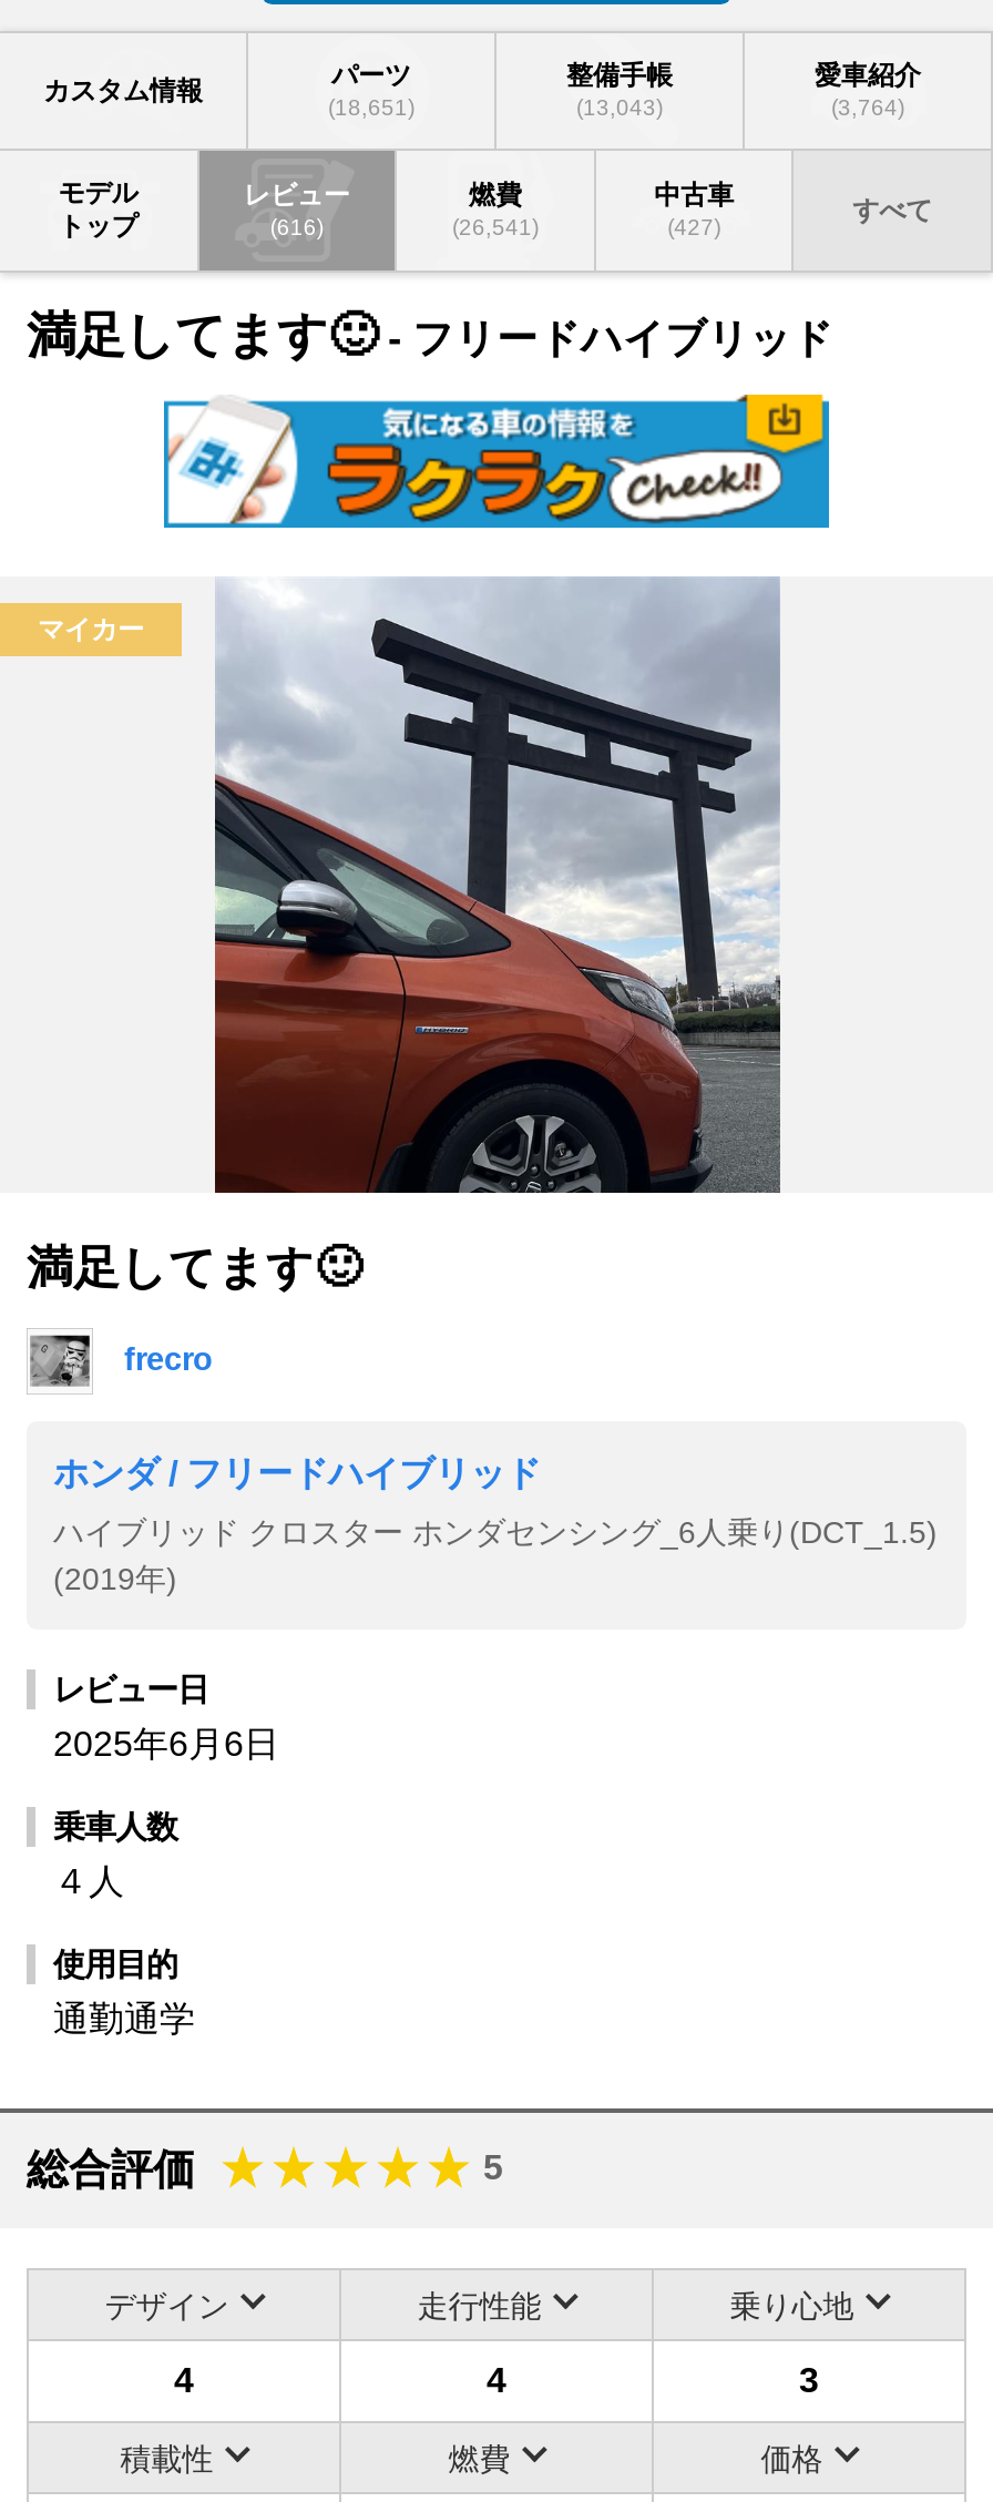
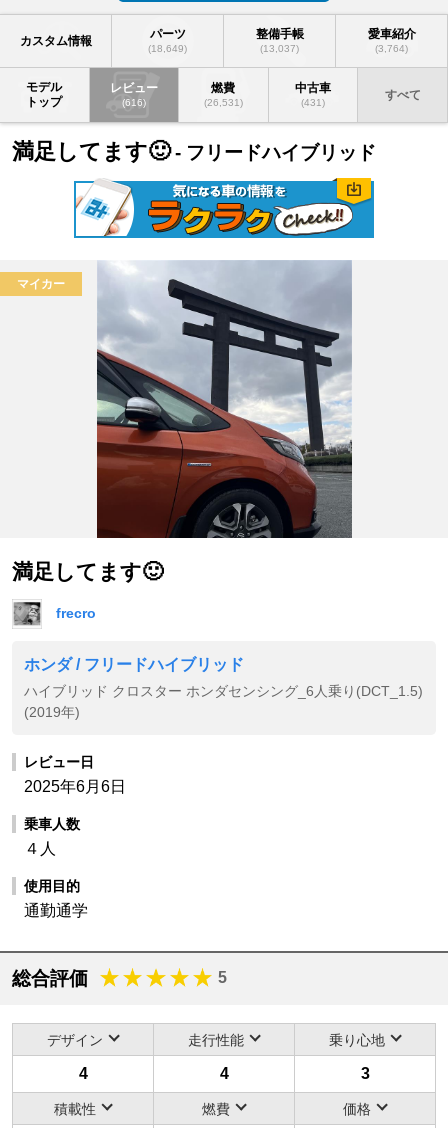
[328,95,414,120] (18,651) -> [148,43,187,54] (18,649)
[576,95,663,120] (13,043) -> [260,43,299,54] (13,037)
[452,215,539,239] (26,541) -> [204,97,243,108] (26,531)
[667,215,721,239] (427) -> [301,97,325,108] (431)

